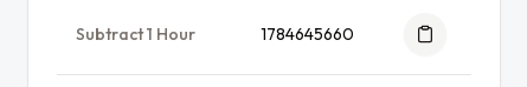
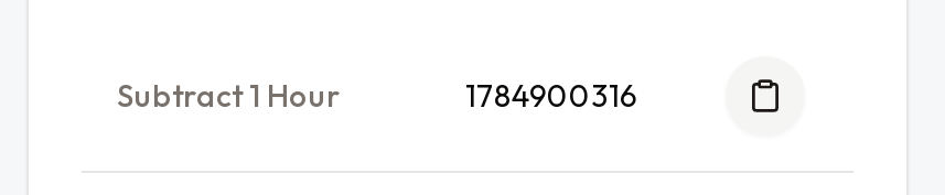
[261,24,354,45] 1784645660 -> [465,76,637,116] 1784900316

